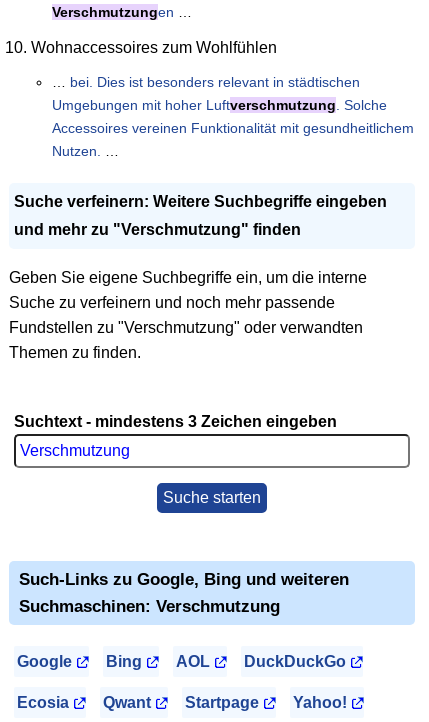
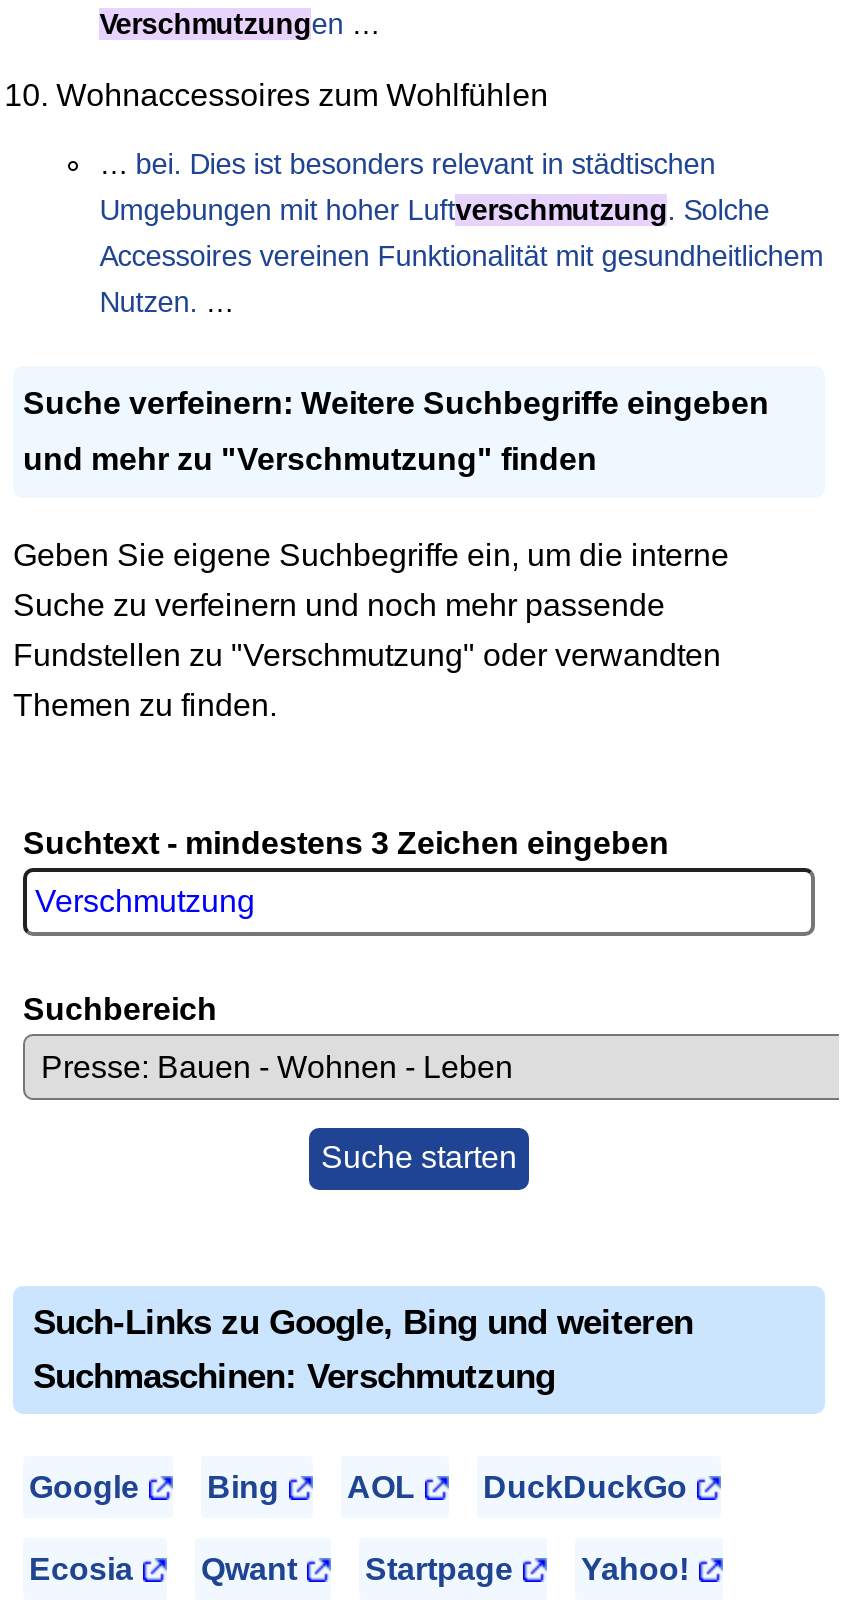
none -> [23,992,217,1026] Suchbereich

